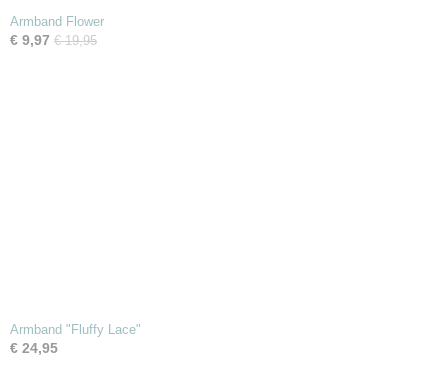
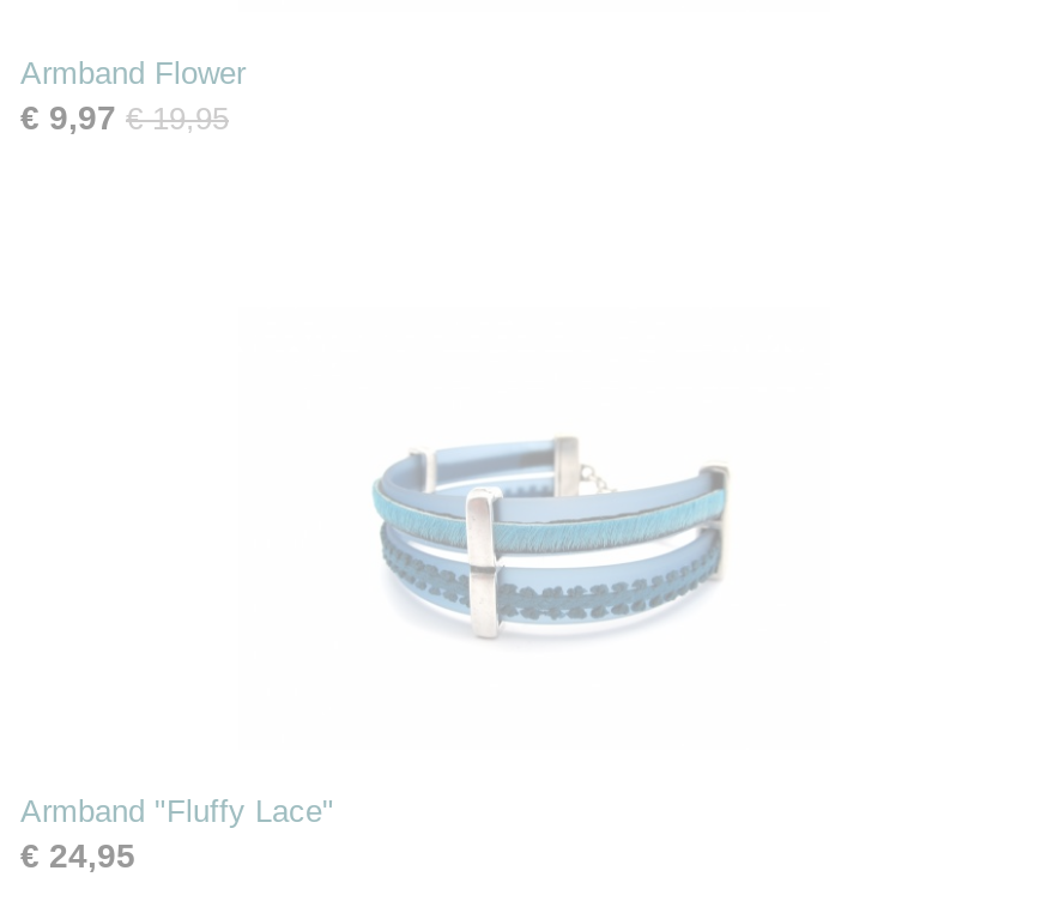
none -> [370,434,732,647] [image]

